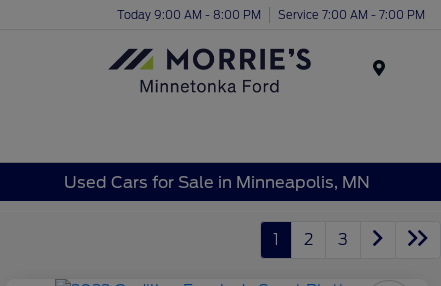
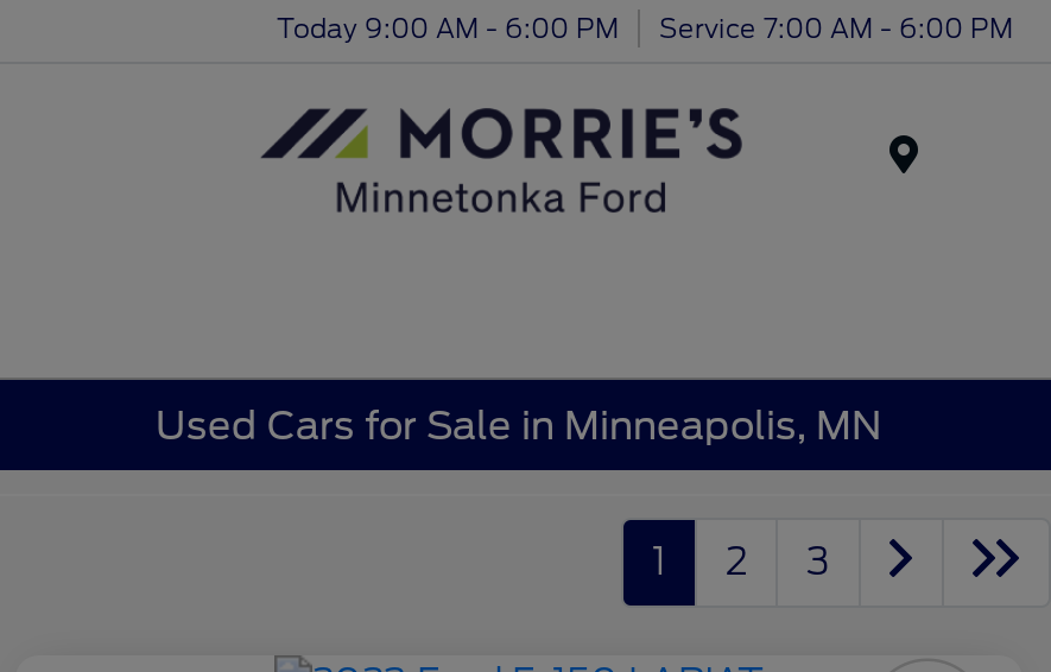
[117,7,261,21] Today 9:00 AM - 8:00 PM -> [277,11,619,44] Today 9:00 AM - 6:00 PM
[278,7,425,21] Service 7:00 AM - 7:00 PM -> [659,11,1013,44] Service 7:00 AM - 6:00 PM

